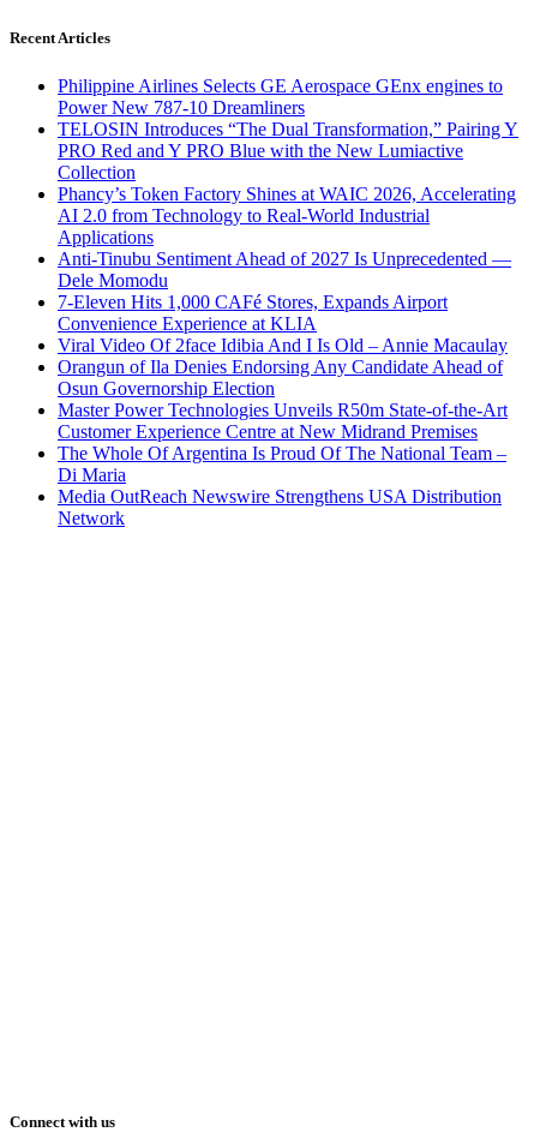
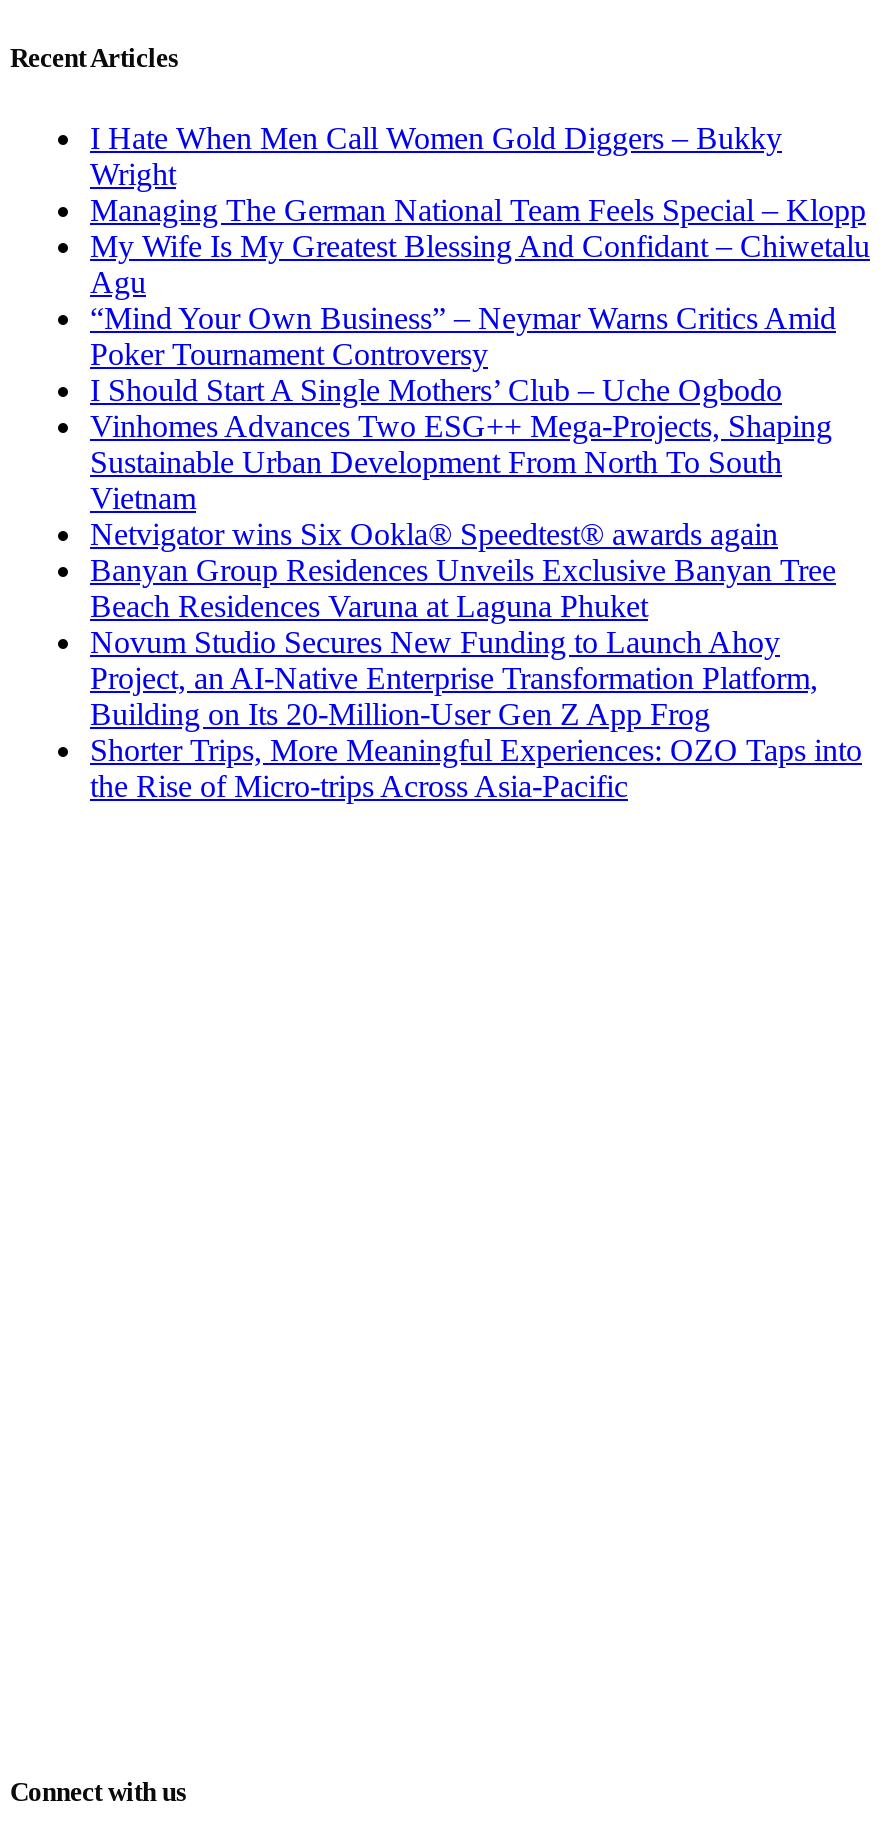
[58,75,518,528] Philippine Airlines Selects GE Aerospace GEnx engines to | Power New 787-10 Dreamliners | TELOSIN Introduces “The Dual Transformation,” Pairing Y | PRO Red and Y PRO Blue with the New Lumiactive | Collection | Phancy’s Token Factory Shines at WAIC 2026, Accelerating | AI 2.0 from Technology to Real-World Industrial | Applications | Anti-Tinubu Sentiment Ahead of 2027 Is Unprecedented — | Dele Momodu | 7-Eleven Hits 1,000 CAFé Stores, Expands Airport | Convenience Experience at KLIA | Viral Video Of 2face Idibia And I Is Old – Annie Macaulay | Orangun of Ila Denies Endorsing Any Candidate Ahead of | Osun Governorship Election | Master Power Technologies Unveils R50m State-of-the-Art | Customer Experience Centre at New Midrand Premises | The Whole Of Argentina Is Proud Of The National Team – | Di Maria | Media OutReach Newswire Strengthens USA Distribution | Network -> [90,120,870,802] I Hate When Men Call Women Gold Diggers – Bukky | Wright | Managing The German National Team Feels Special – Klopp | My Wife Is My Greatest Blessing And Confidant – Chiwetalu | Agu | “Mind Your Own Business” – Neymar Warns Critics Amid | Poker Tournament Controversy | I Should Start A Single Mothers’ Club – Uche Ogbodo | Vinhomes Advances Two ESG++ Mega-Projects, Shaping | Sustainable Urban Development From North To South | Vietnam | Netvigator wins Six Ookla® Speedtest® awards again | Banyan Group Residences Unveils Exclusive Banyan Tree | Beach Residences Varuna at Laguna Phuket | Novum Studio Secures New Funding to Launch Ahoy | Project, an AI-Native Enterprise Transformation Platform, | Building on Its 20-Million-User Gen Z App Frog | Shorter Trips, More Meaningful Experiences: OZO Taps into | the Rise of Micro-trips Across Asia-Pacific

